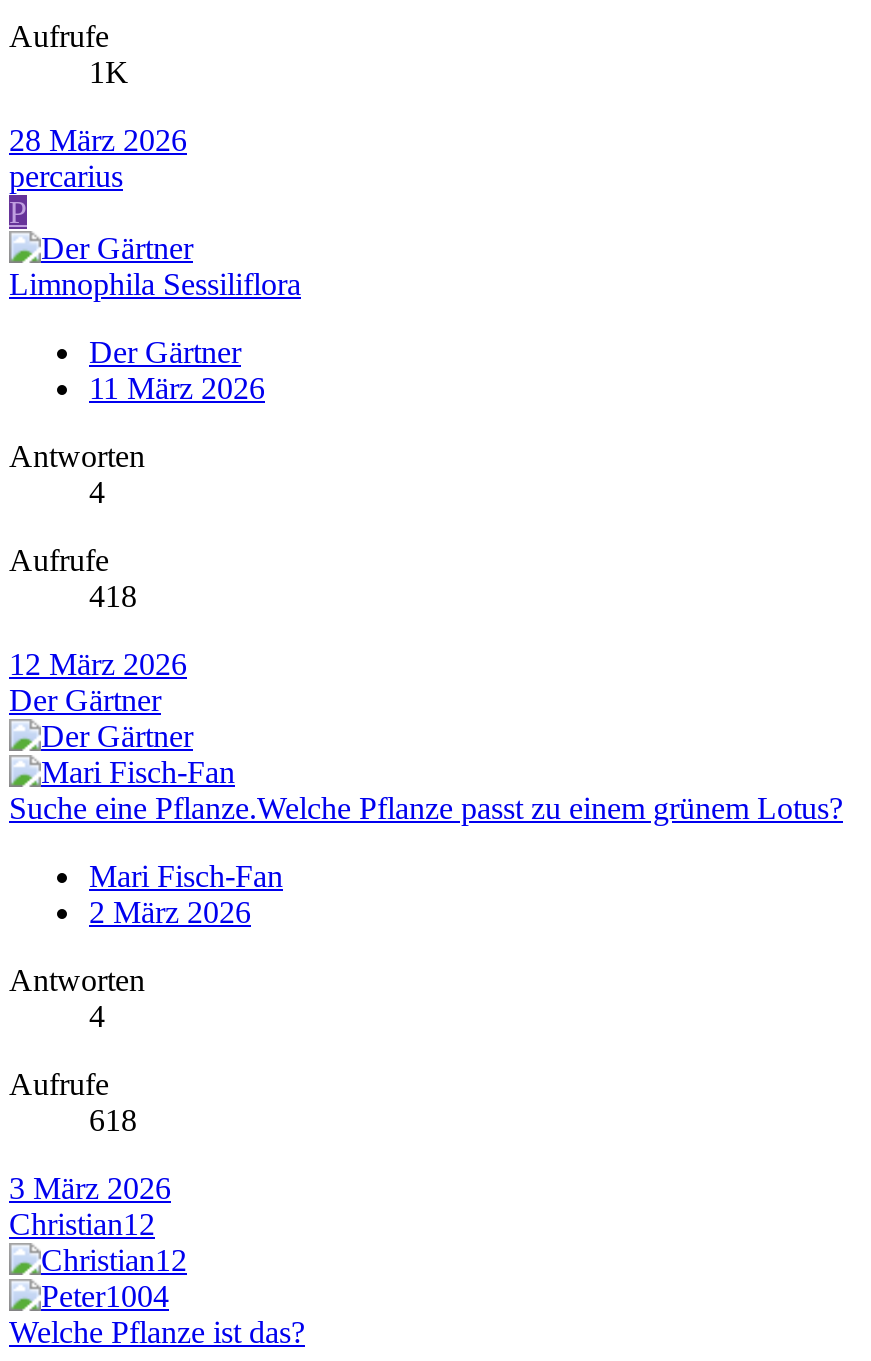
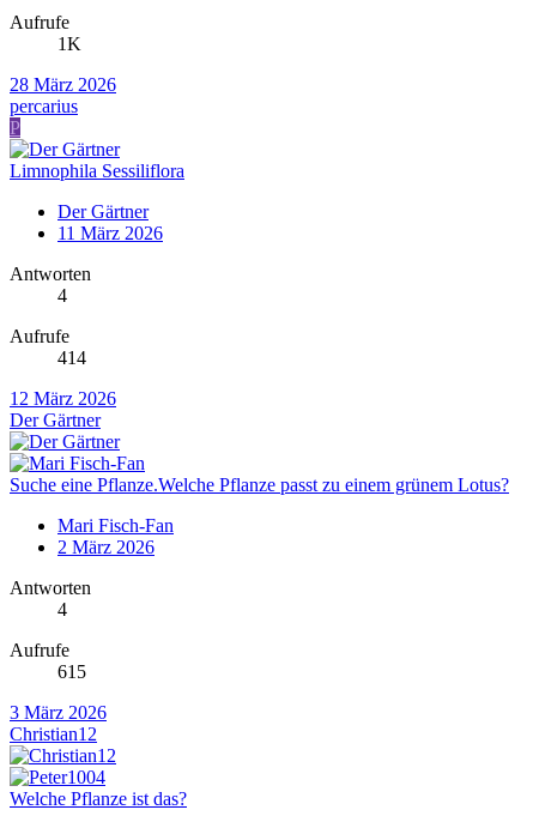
[89,579,137,613] 418 -> [57,347,86,368] 414
[89,1103,137,1137] 618 -> [57,661,86,682] 615

